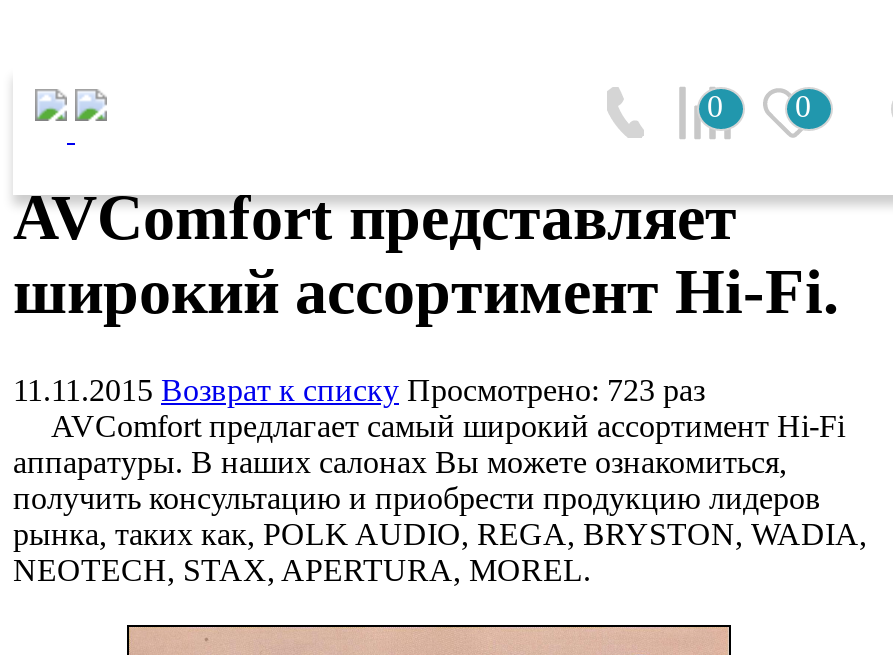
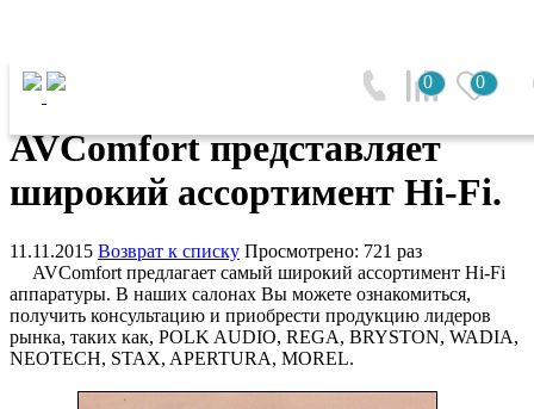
[13,373,705,407] 11.11.2015 Возврат к списку Просмотрено: 723 раз -> [10,241,422,261] 11.11.2015 Возврат к списку Просмотрено: 721 раз

